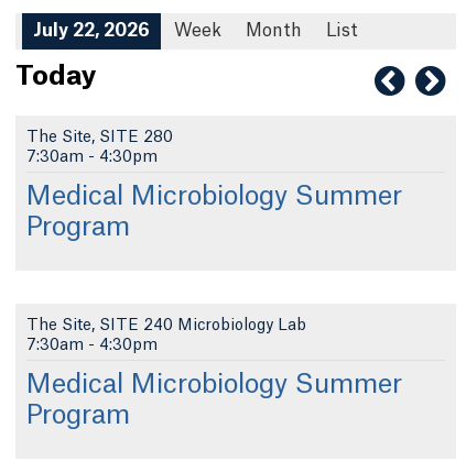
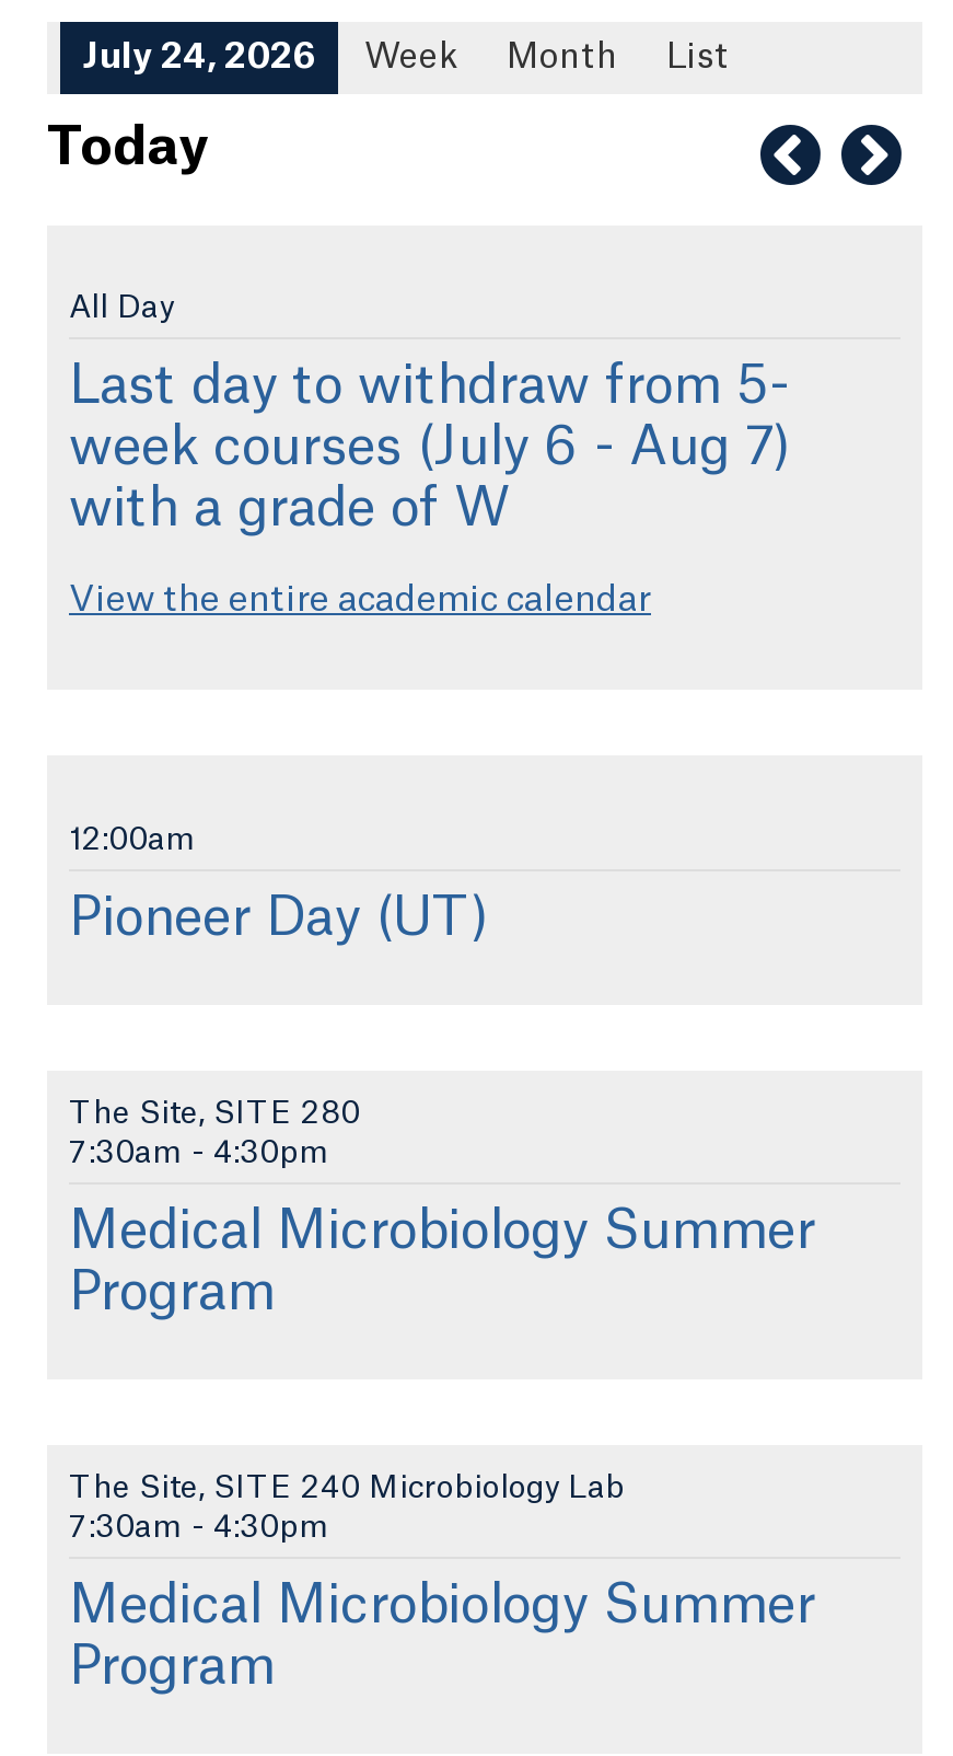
[33,22,358,40] July 22, 2026 Week Month List -> [82,39,730,74] July 24, 2026 Week Month List
none -> [69,294,791,618] All Day | Last day to withdraw from 5- | week courses (July 6 - Aug 7) | with a grade of W | View the entire academic calendar
none -> [69,825,489,945] 12:00am | Pioneer Day (UT)

